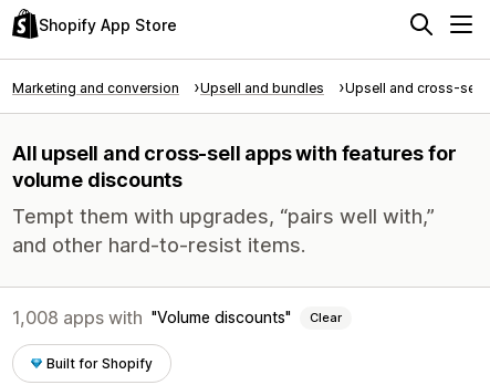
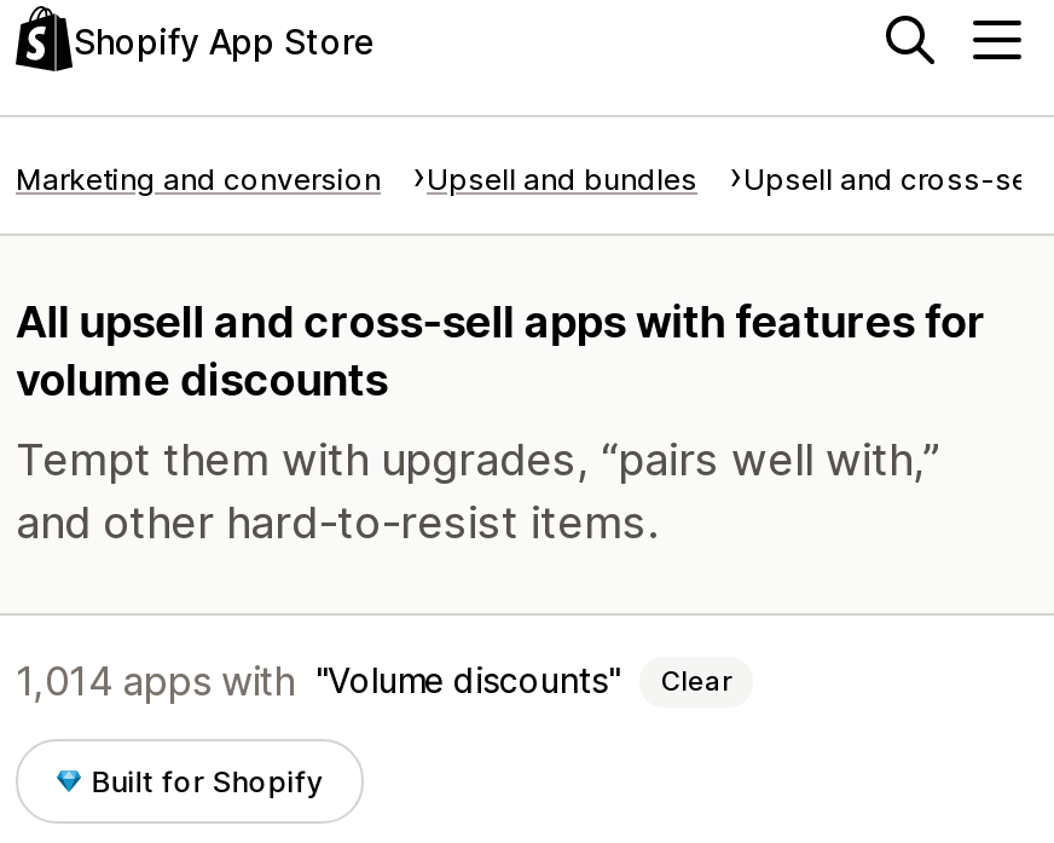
[12,306,342,329] 1,008 apps with Volume discounts Clear -> [16,657,731,705] 1,014 apps with Volume discounts Clear

